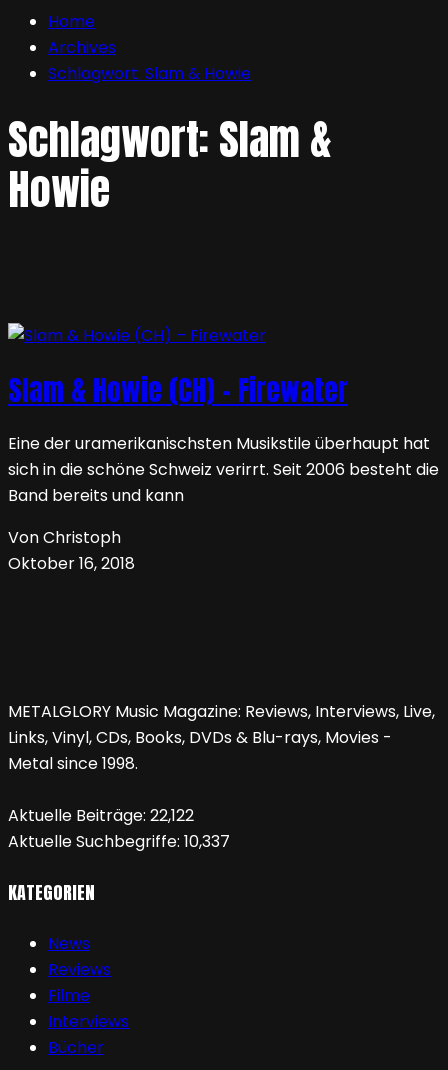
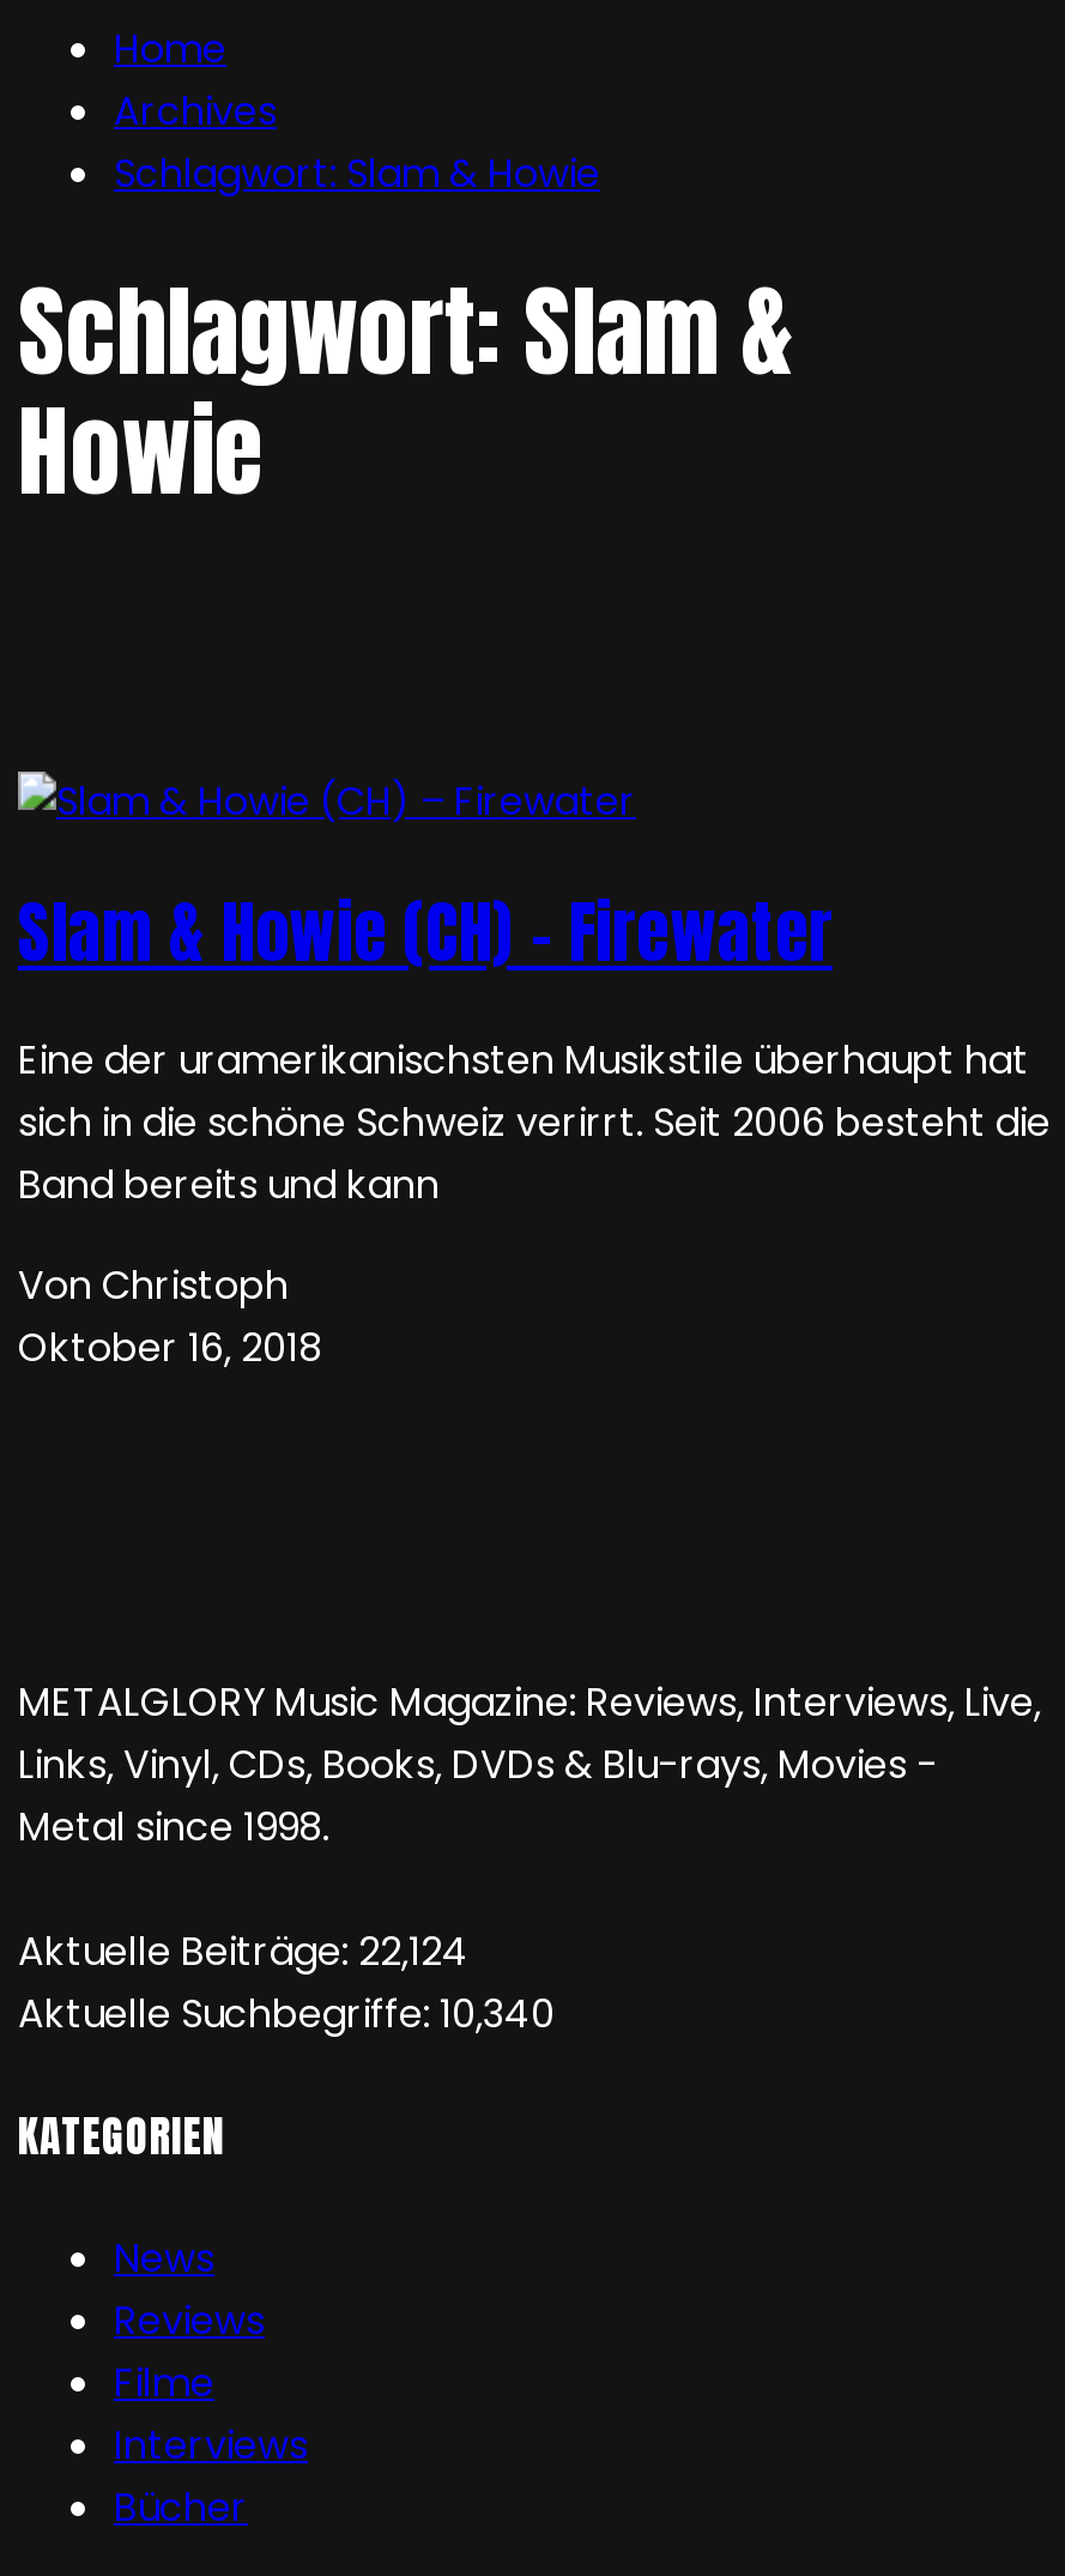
[8,804,194,827] Aktuelle Beiträge: 22,122 -> [18,1925,468,1981] Aktuelle Beiträge: 22,124
[8,830,230,853] Aktuelle Suchbegriffe: 10,337 -> [18,1988,555,2043] Aktuelle Suchbegriffe: 10,340

